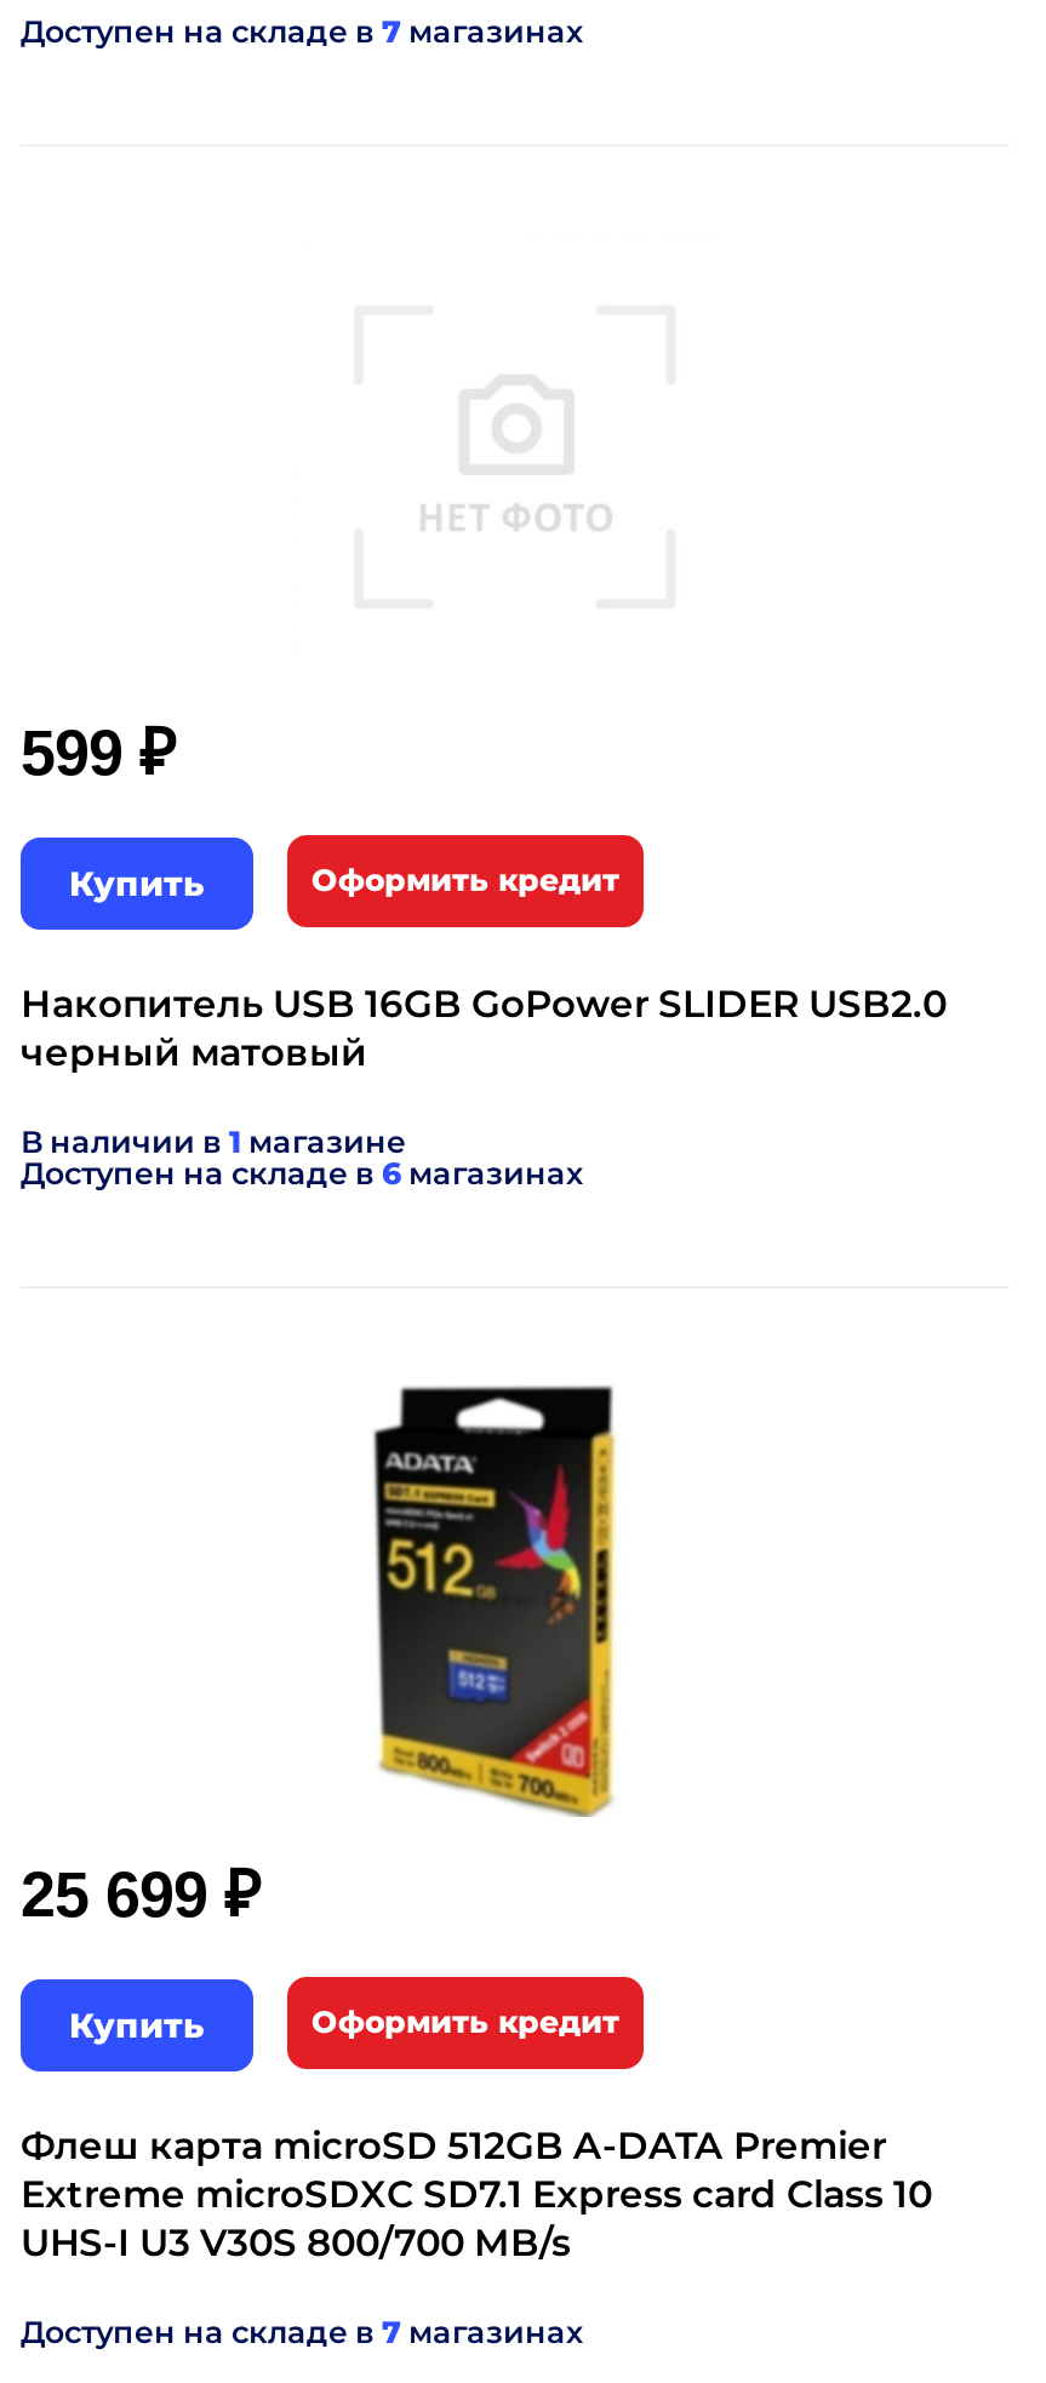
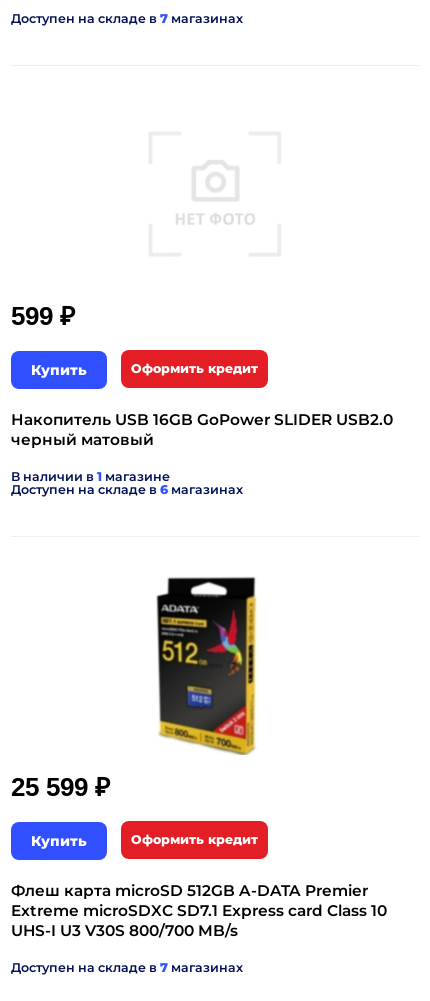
[21,1858,261,1931] 25 699 ₽ -> [11,772,110,802] 25 599 ₽

